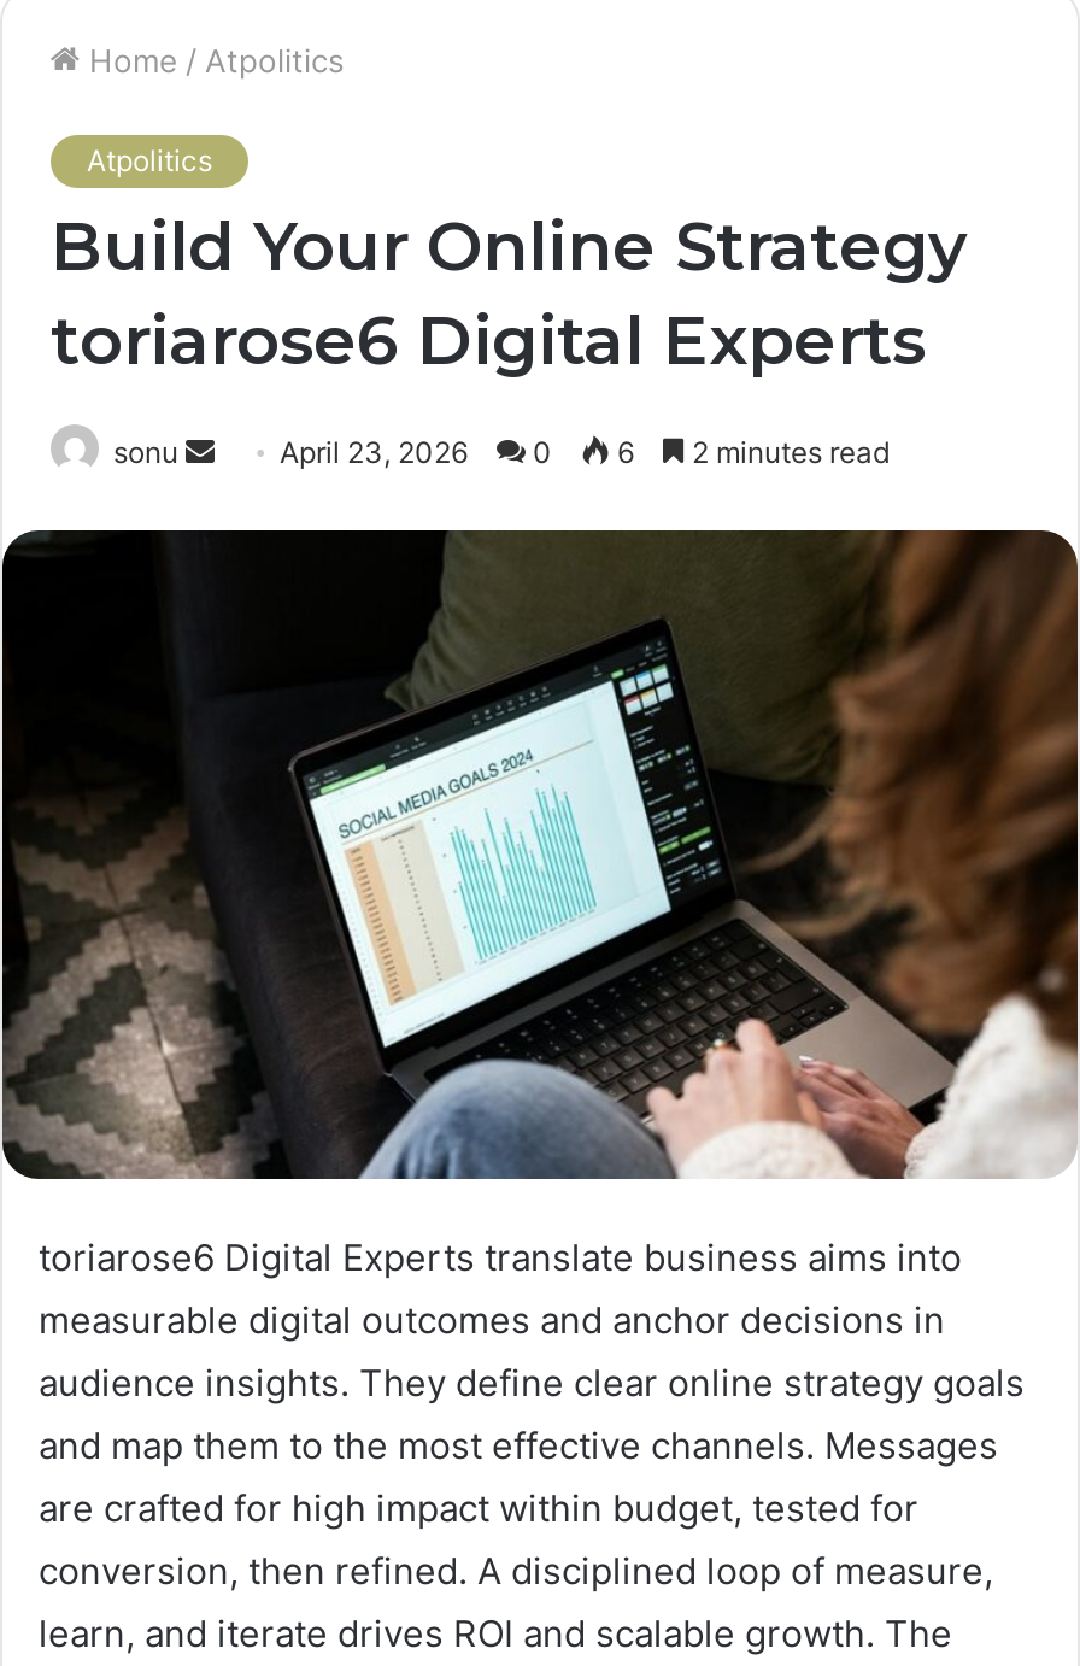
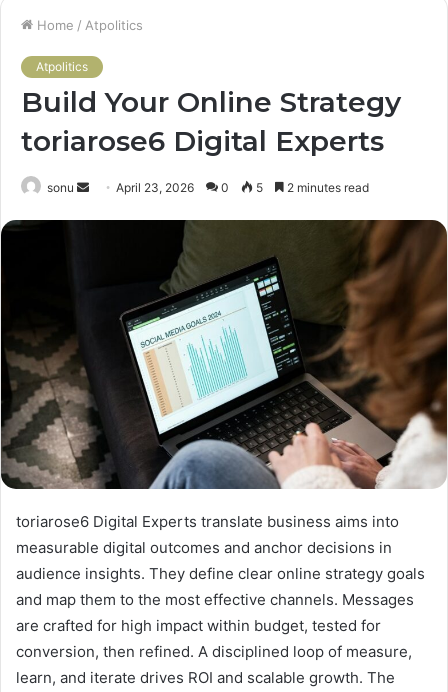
[610,433,634,470] 6 -> [253,180,263,195] 5

